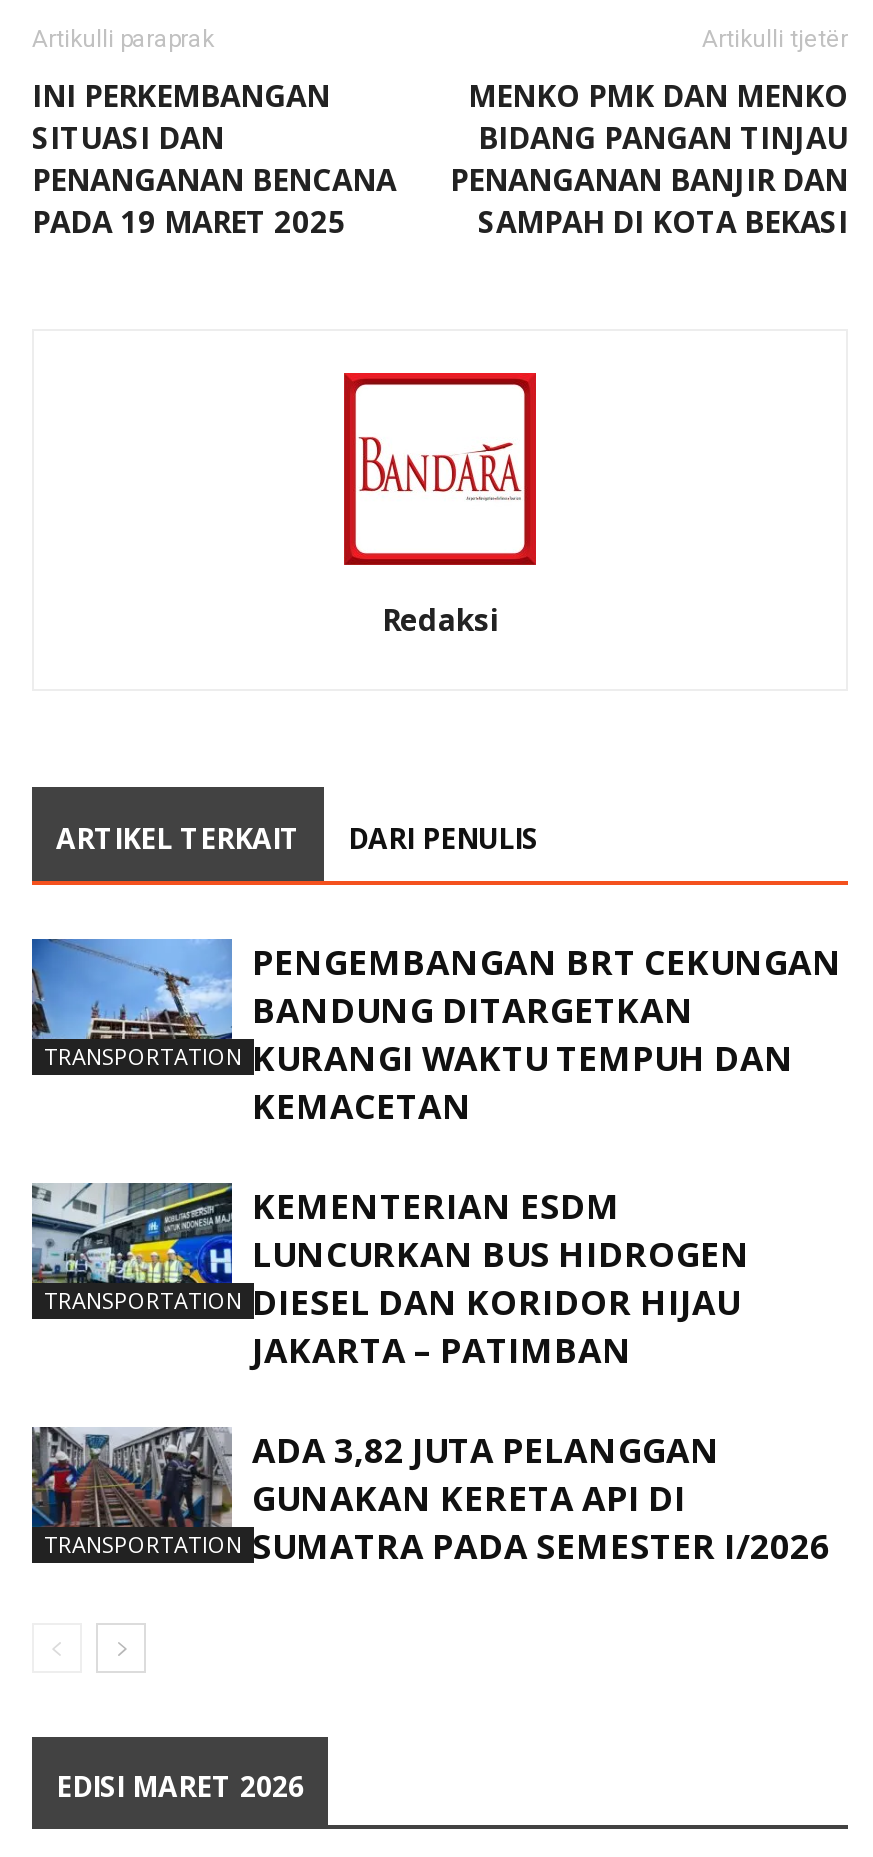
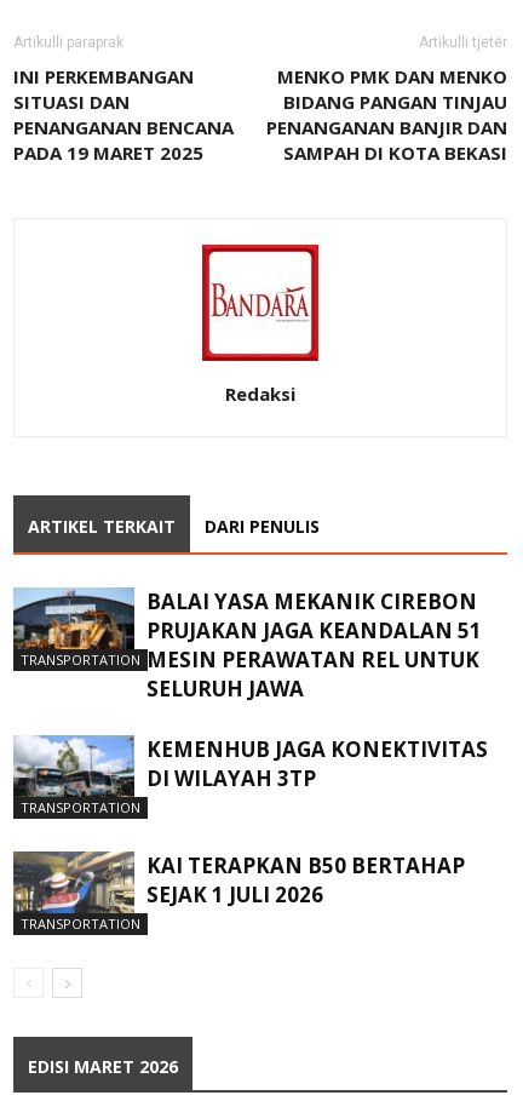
[30,938,842,1128] [image] | PENGEMBANGAN BRT CEKUNGAN | BANDUNG DITARGETKAN | KURANGI WAKTU TEMPUH DAN | KEMACETAN -> [12,587,482,703] [image] | BALAI YASA MEKANIK CIREBON | PRUJAKAN JAGA KEANDALAN 51 | MESIN PERAWATAN REL UNTUK | SELURUH JAWA
[30,1181,750,1372] [image] | KEMENTERIAN ESDM | LUNCURKAN BUS HIDROGEN | DIESEL DAN KORIDOR HIJAU | JAKARTA – PATIMBAN -> [13,734,488,796] [image] | KEMENHUB JAGA KONEKTIVITAS | DI WILAYAH 3TP
[32,1425,830,1568] [image] | ADA 3,82 JUTA PELANGGAN | GUNAKAN KERETA API DI | SUMATRA PADA SEMESTER I/2026 -> [13,850,465,912] [image] | KAI TERAPKAN B50 BERTAHAP | SEJAK 1 JULI 2026

